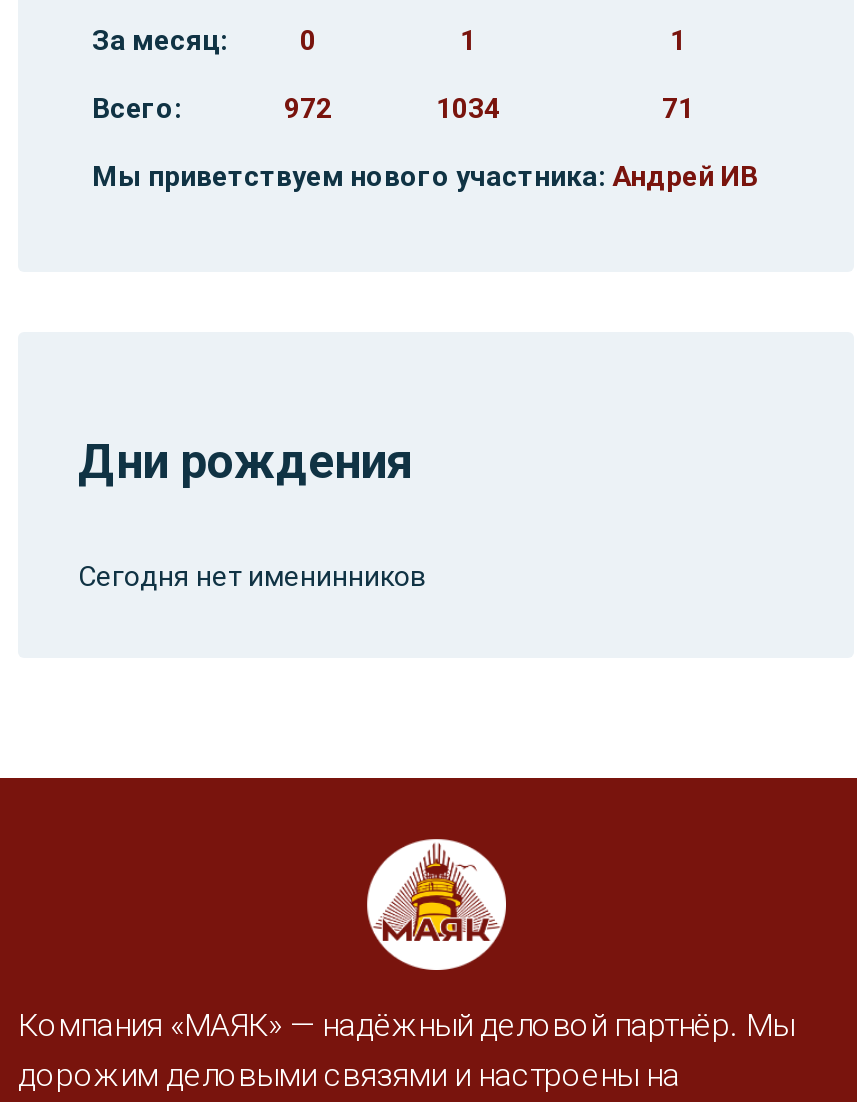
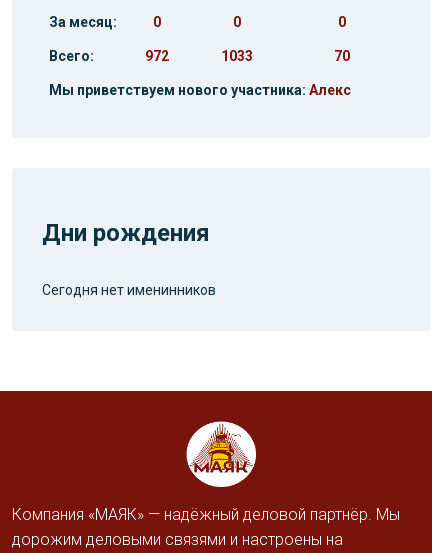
[460,23,476,55] 1 -> [233,14,241,30] 0
[670,23,686,55] 1 -> [338,14,346,30] 0
[436,91,694,123] 1034 | 71 -> [221,48,350,64] 1033 | 70
[92,159,758,191] Мы приветствуем нового участника: Андрей ИВ -> [49,82,351,98] Мы приветствуем нового участника: Алекс

